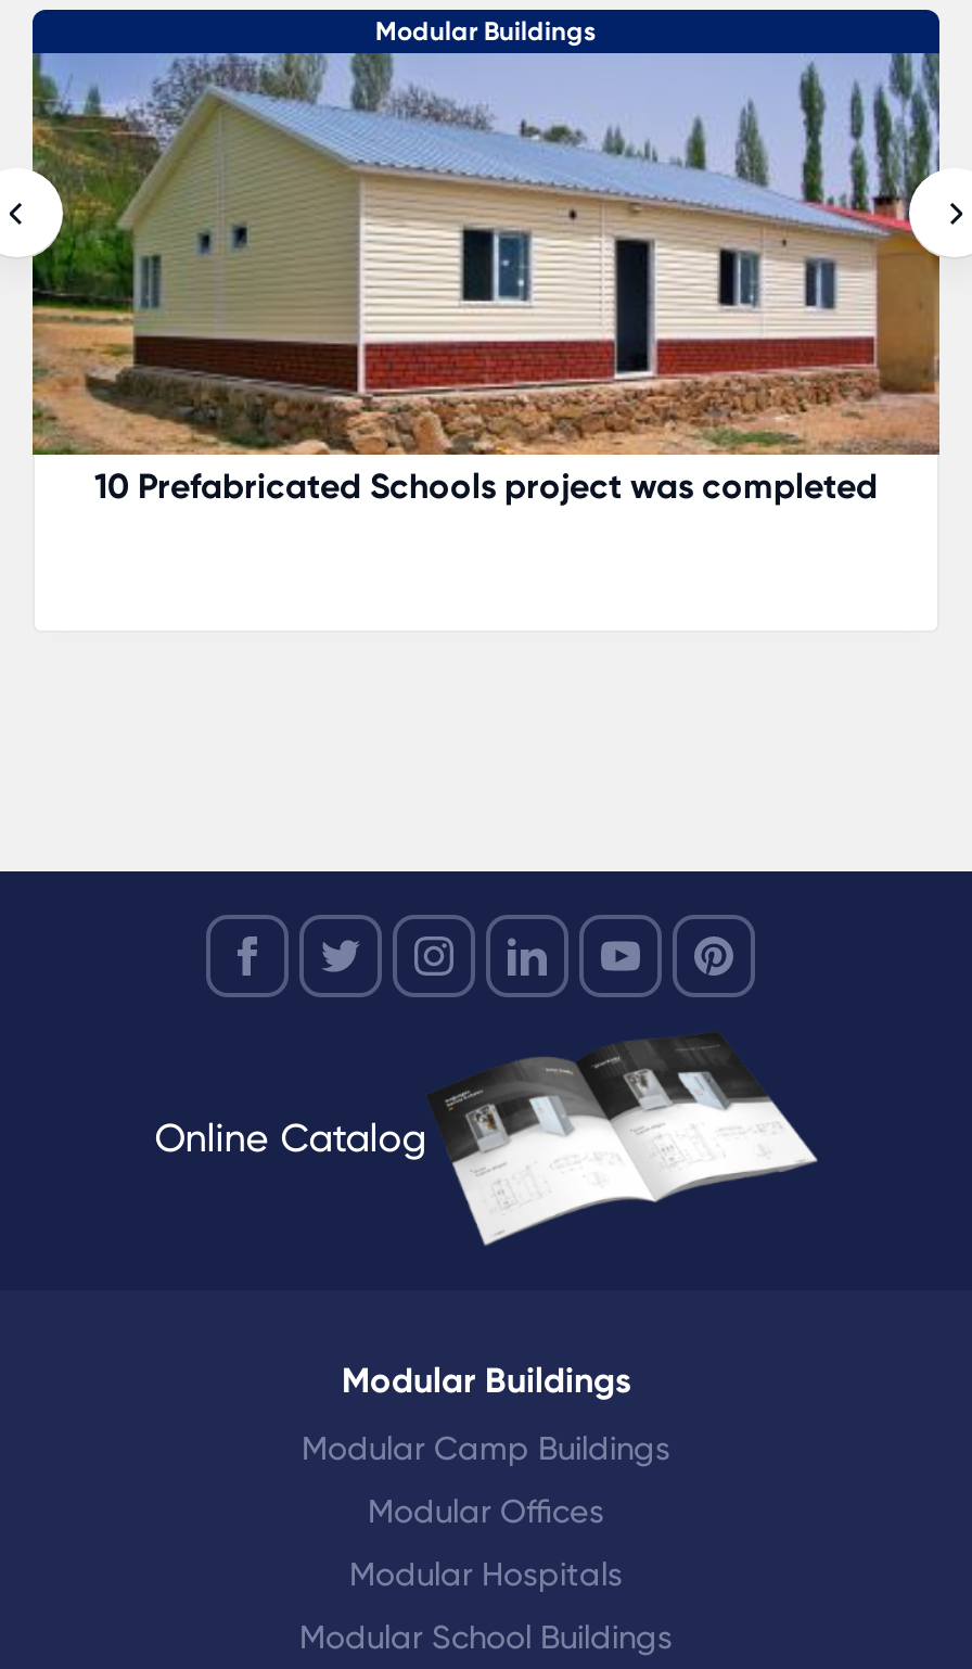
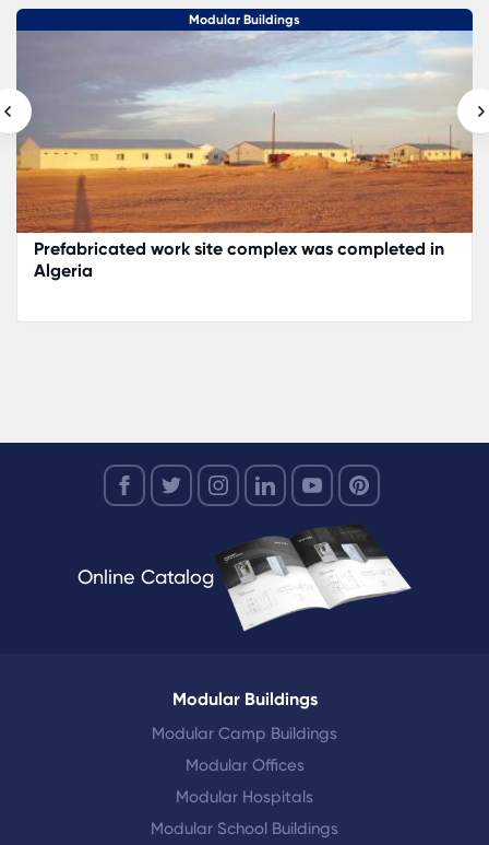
[30,53,942,506] [image] | 10 Prefabricated Schools project was completed -> [15,30,473,281] [image] | Prefabricated work site complex was completed in | Algeria

